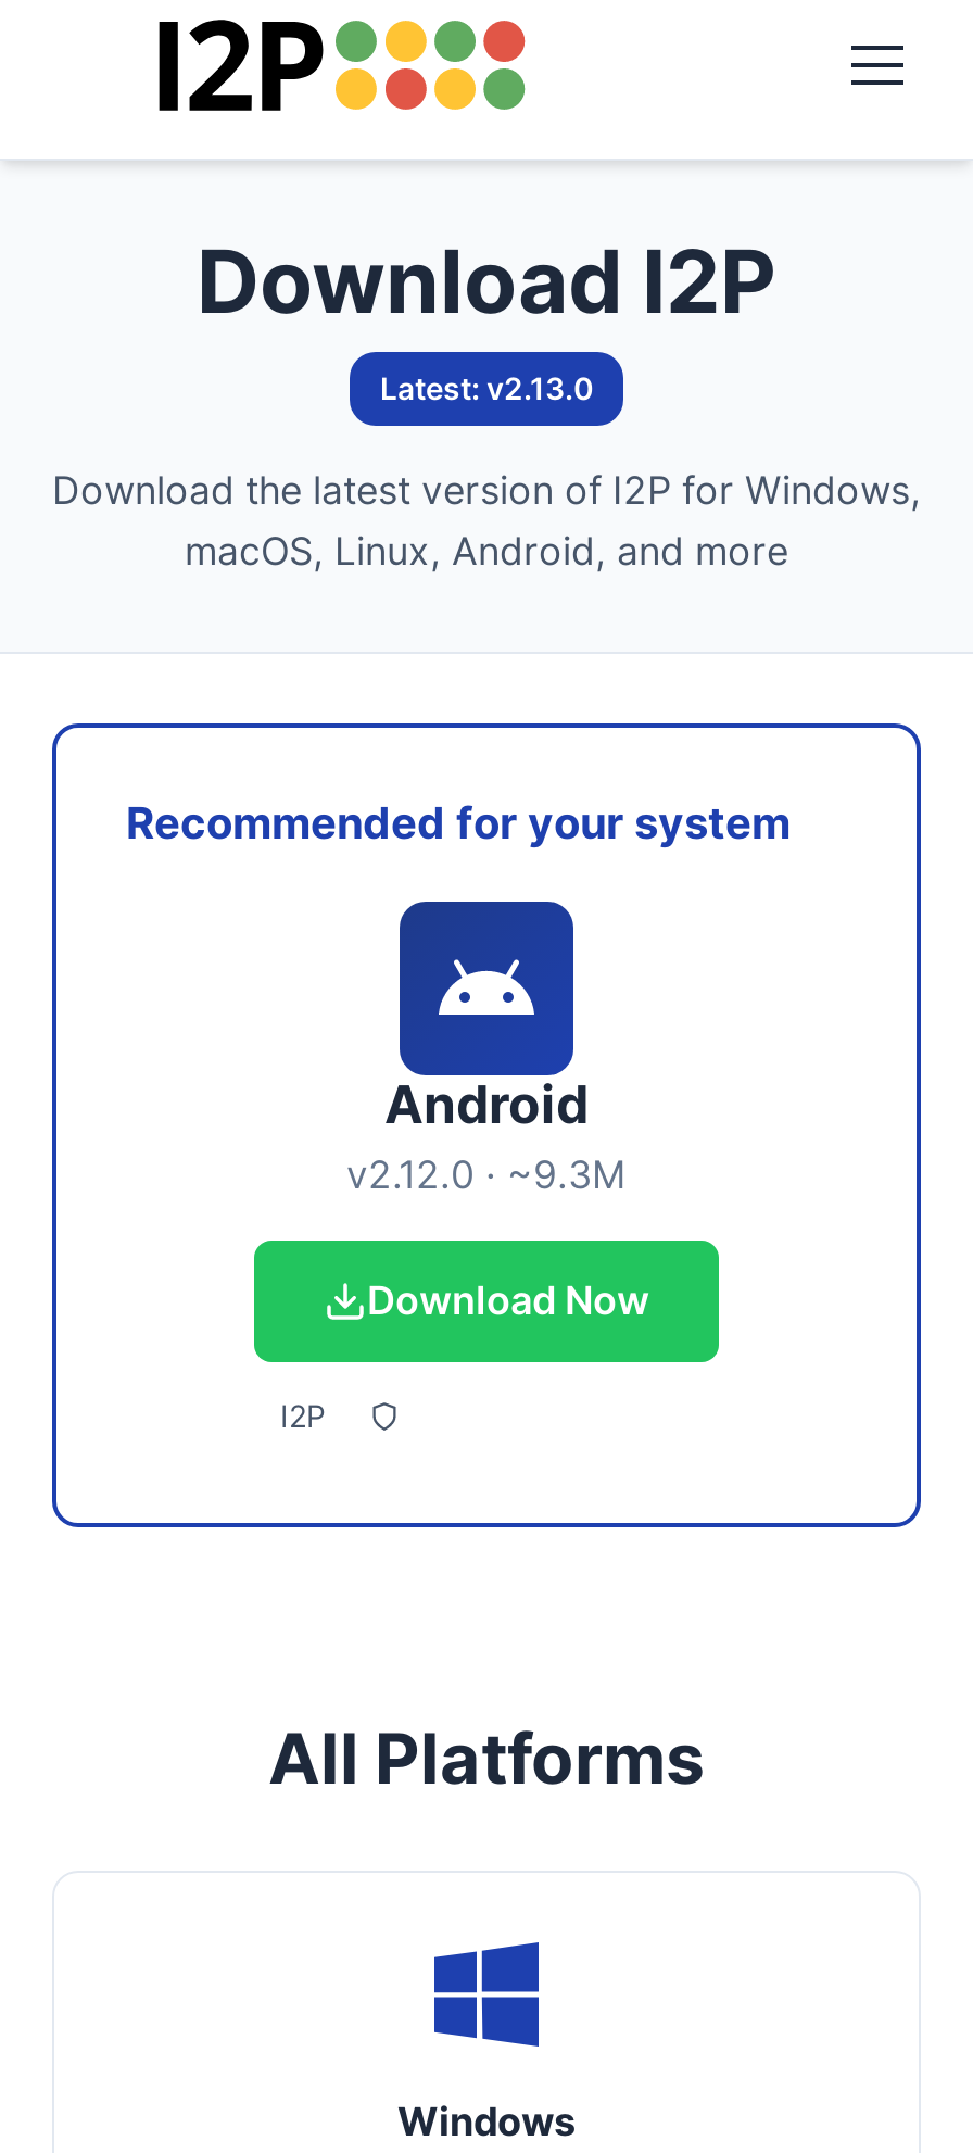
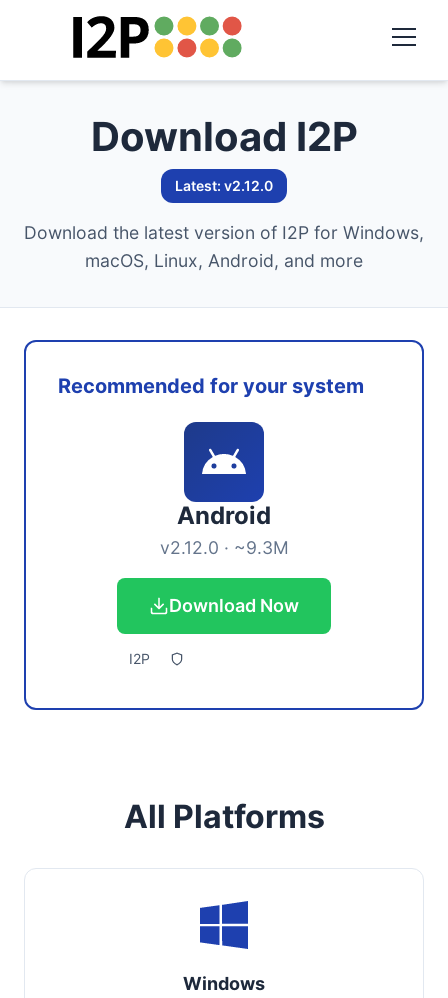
[380,369,593,406] Latest: v2.13.0 -> [175,177,273,194] Latest: v2.12.0

